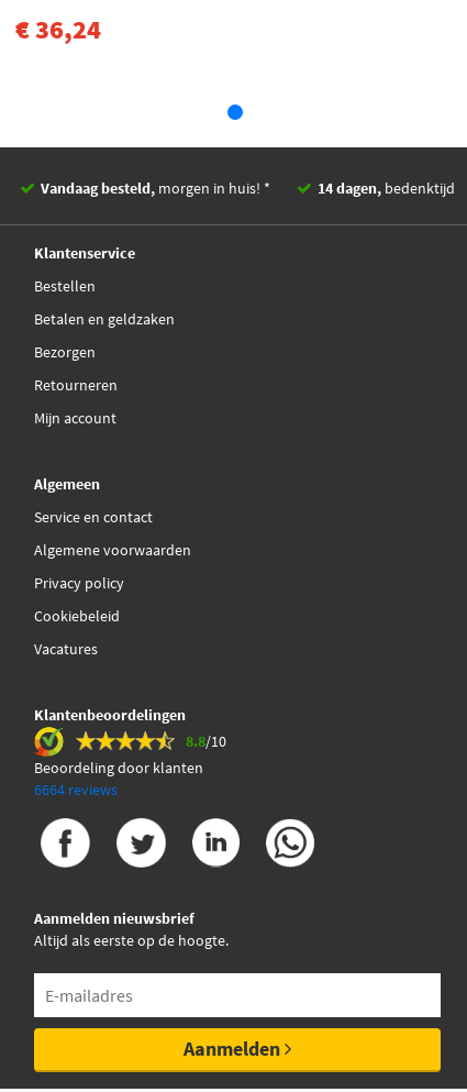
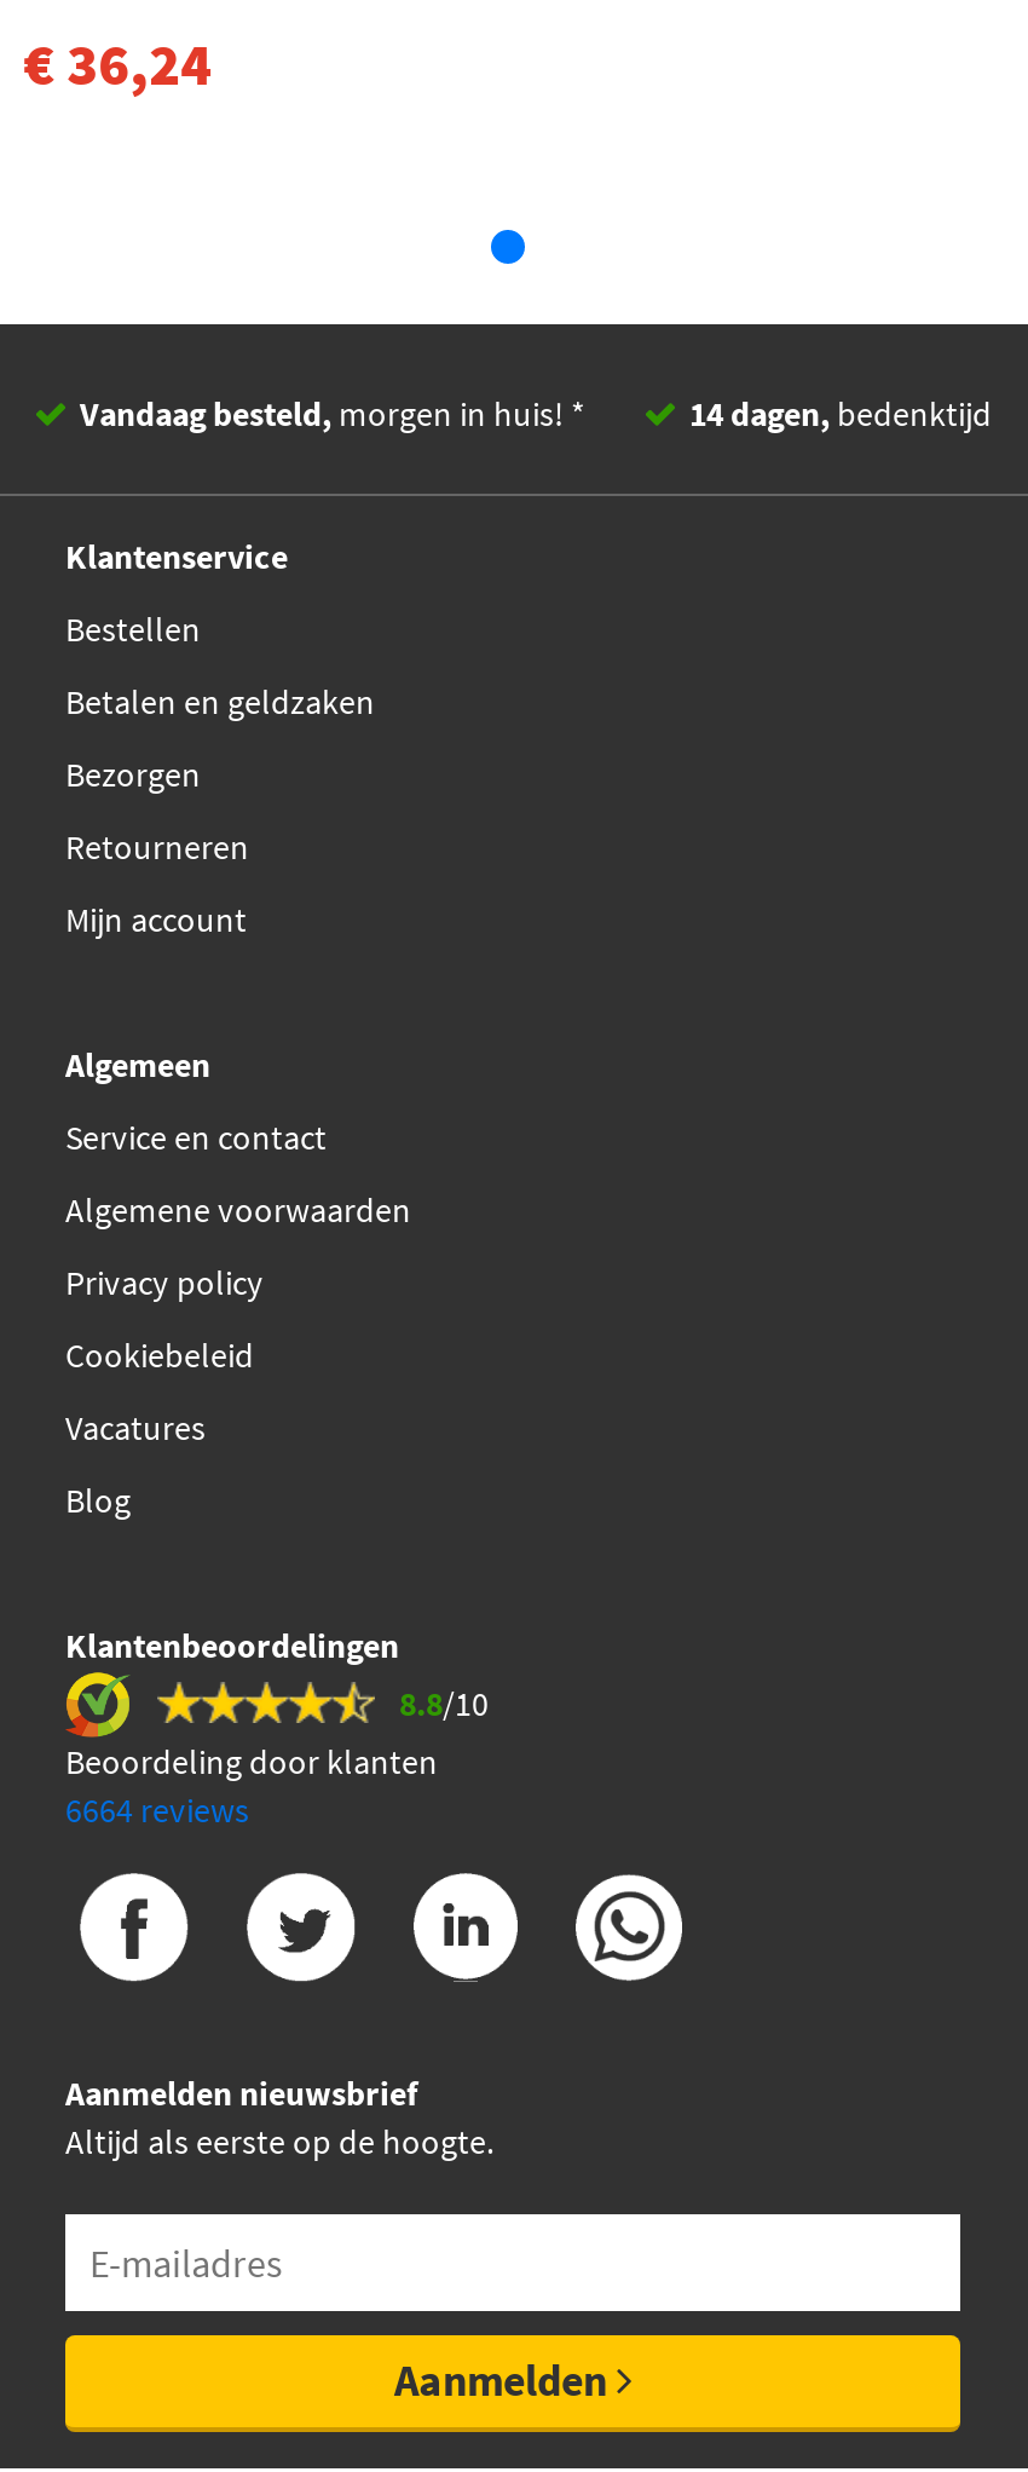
none -> [65,1478,131,1522] Blog

